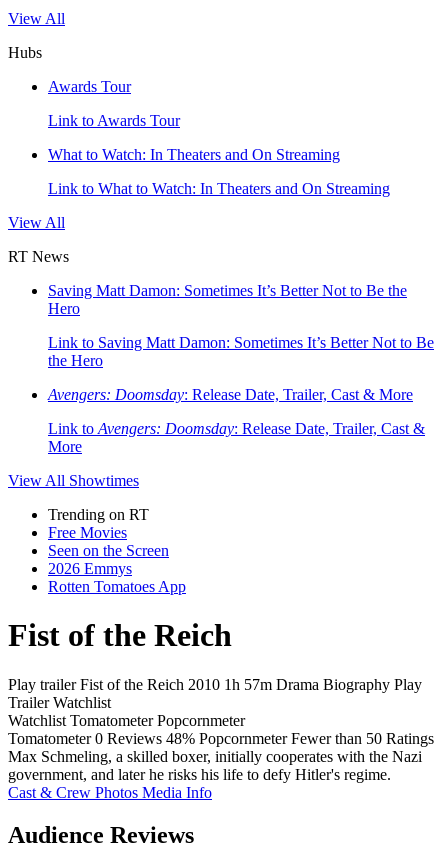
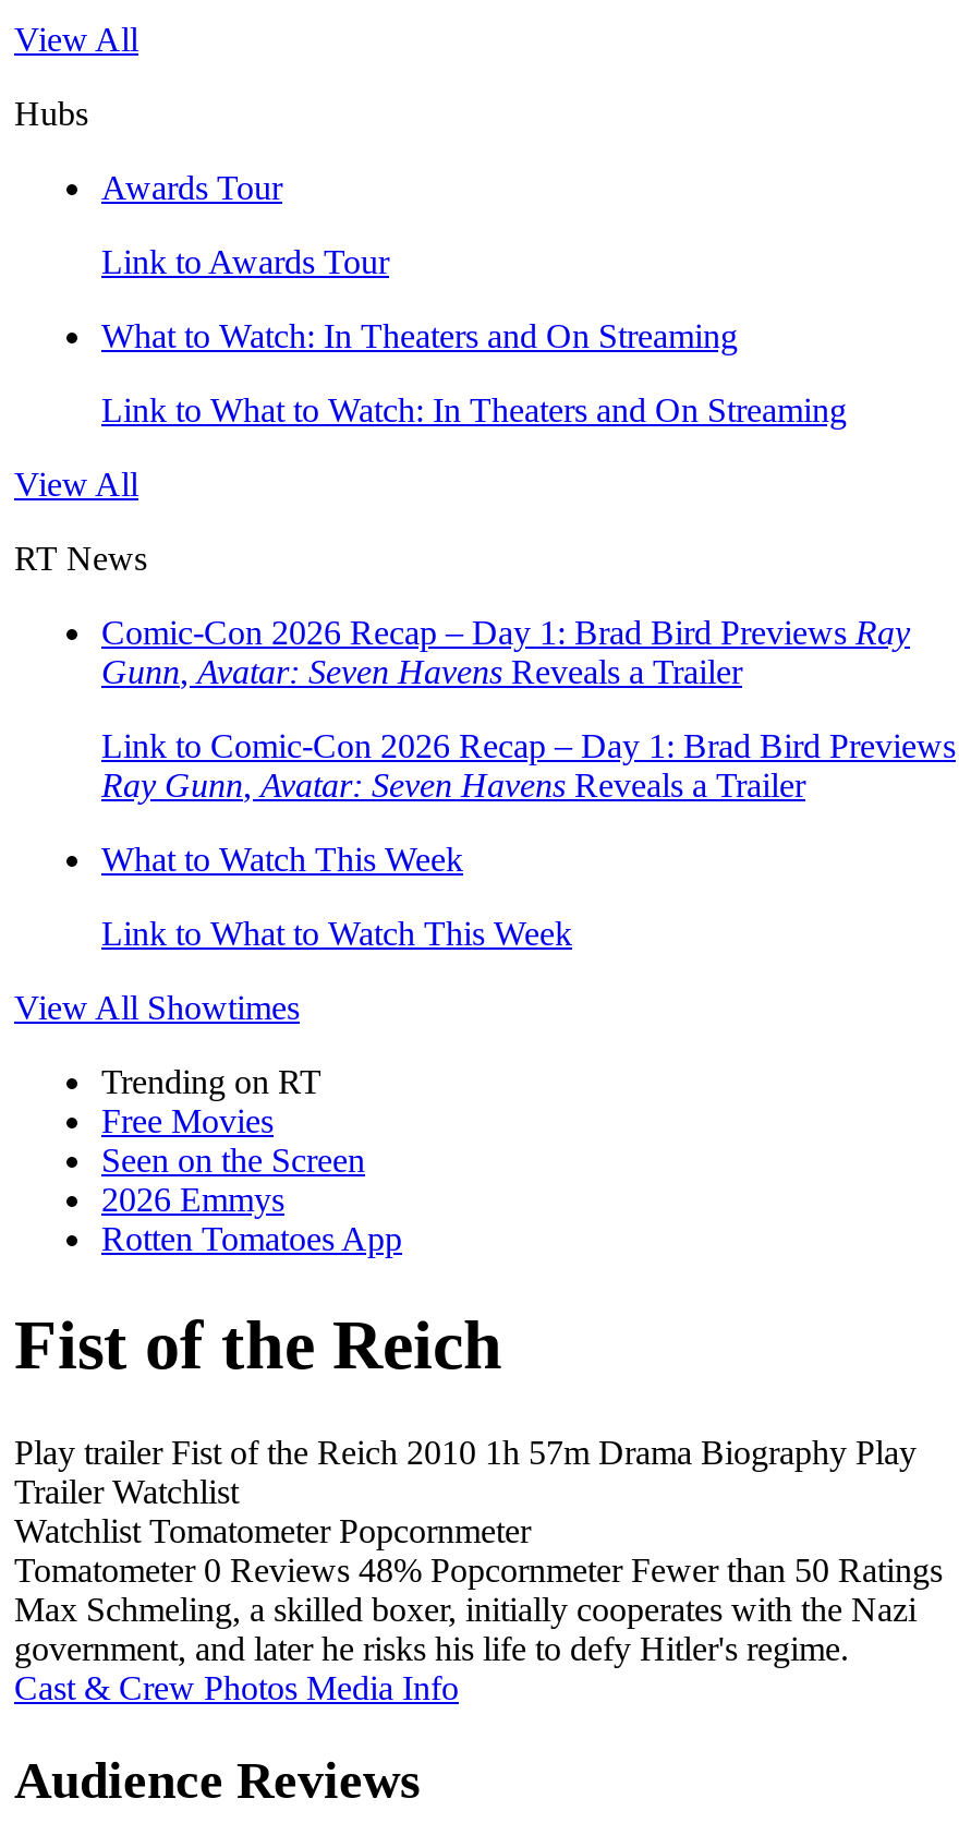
[48,282,407,317] Saving Matt Damon: Sometimes It’s Better Not to Be the | Hero -> [101,614,910,690] Comic-Con 2026 Recap – Day 1: Brad Bird Previews Ray | Gunn, Avatar: Seven Havens Reveals a Trailer
[48,334,434,369] Link to Saving Matt Damon: Sometimes It’s Better Not to Be | the Hero -> [101,727,956,804] Link to Comic-Con 2026 Recap – Day 1: Brad Bird Previews | Ray Gunn, Avatar: Seven Havens Reveals a Trailer
[48,386,413,403] Avengers: Doomsday: Release Date, Trailer, Cast & More -> [101,841,463,878] What to Watch This Week
[48,420,425,455] Link to Avengers: Doomsday: Release Date, Trailer, Cast & | More -> [101,915,572,952] Link to What to Watch This Week

